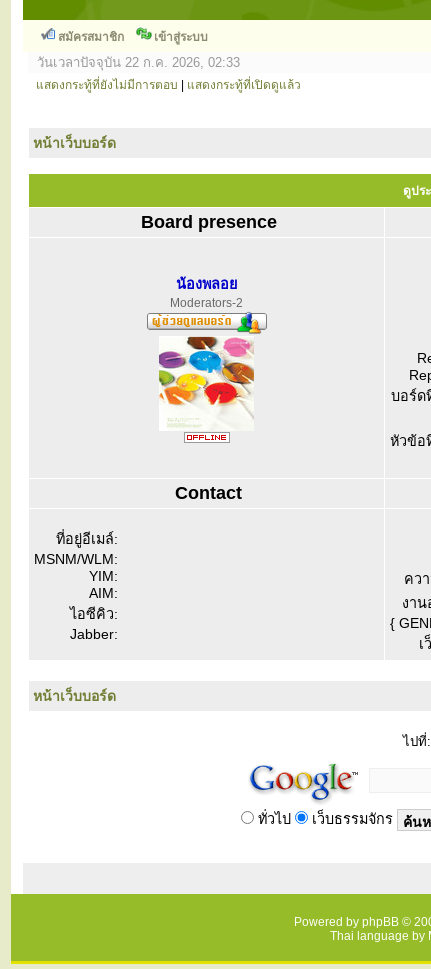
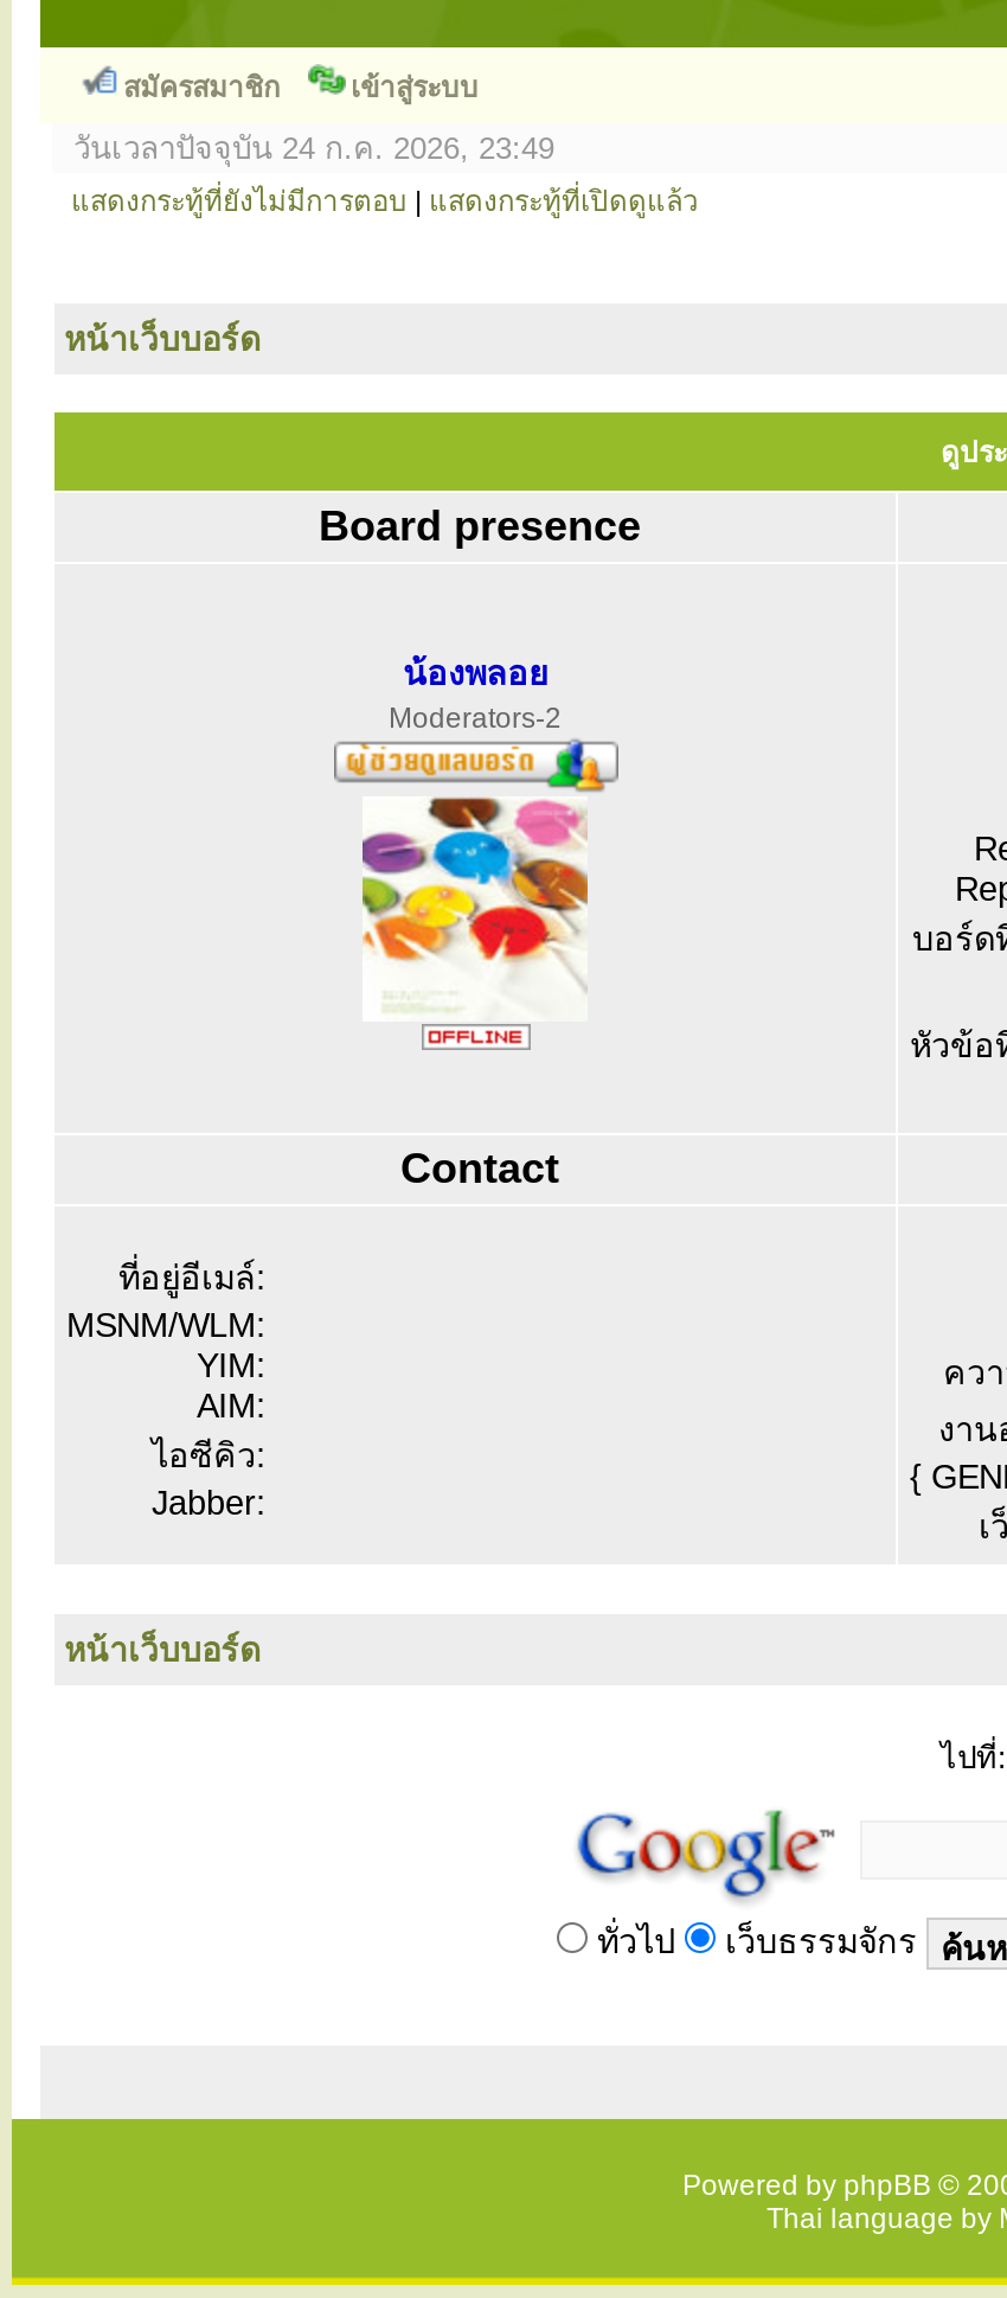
[37,55,248,70] วันเวลาปัจจุบัน 22 ก.ค. 2026, 02:33 -> [73,130,573,166] วันเวลาปัจจุบัน 24 ก.ค. 2026, 23:49

